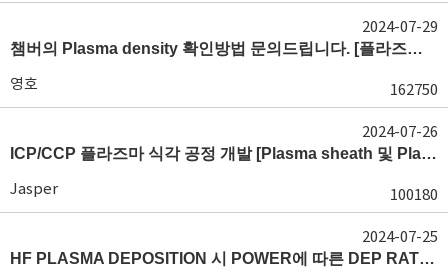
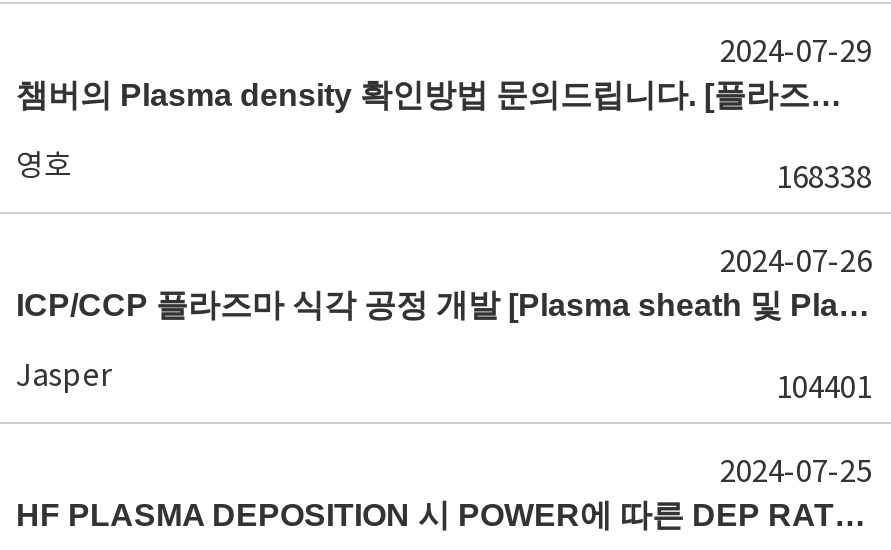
[390,80,438,99] 162750 -> [776,158,872,196] 168338
[390,185,438,204] 100180 -> [776,368,872,406] 104401

